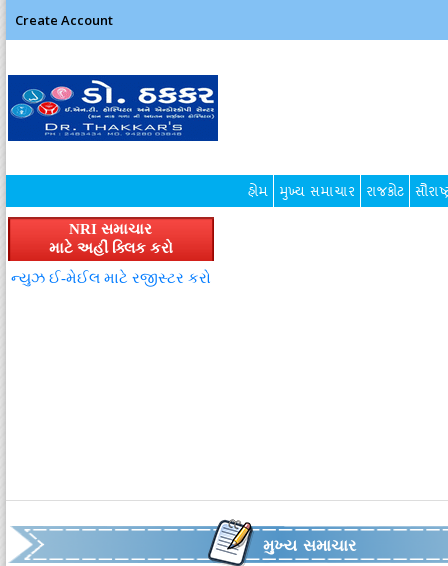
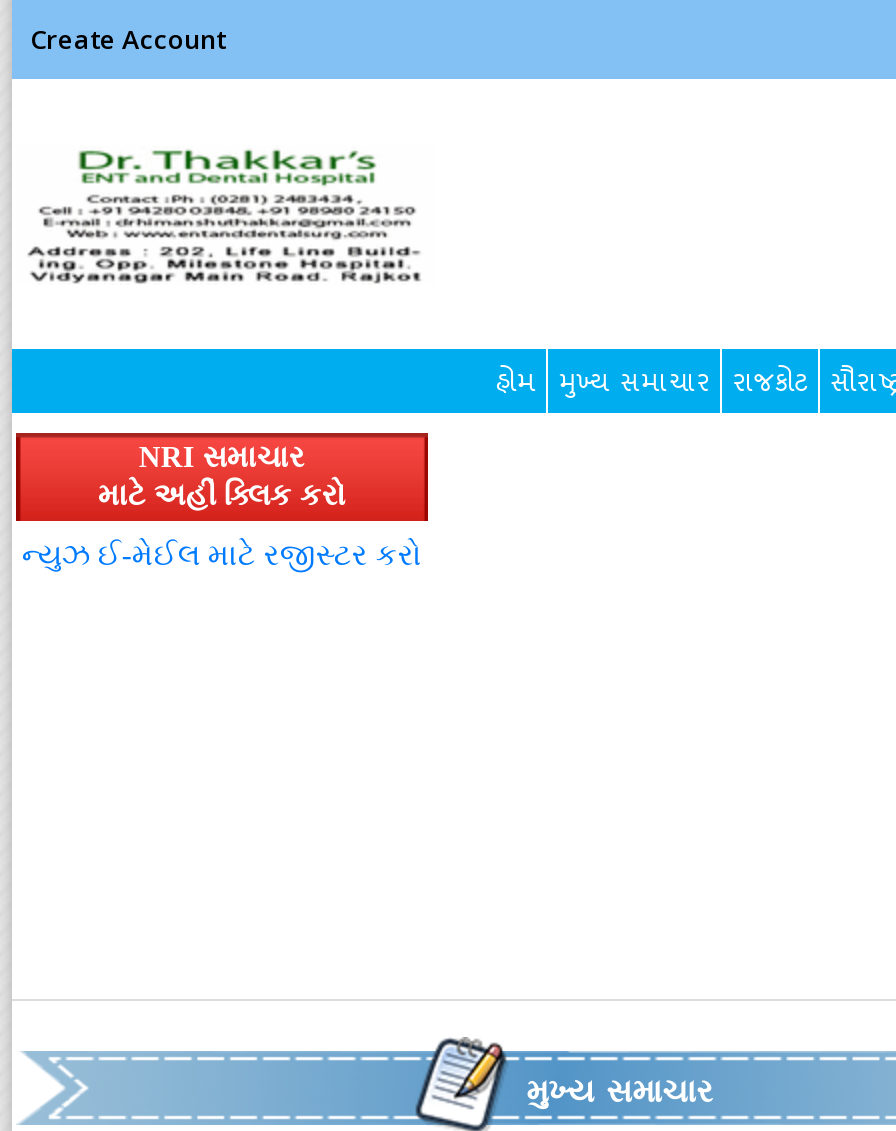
[7,74,219,142] [image] -> [16,149,436,285] [image]

